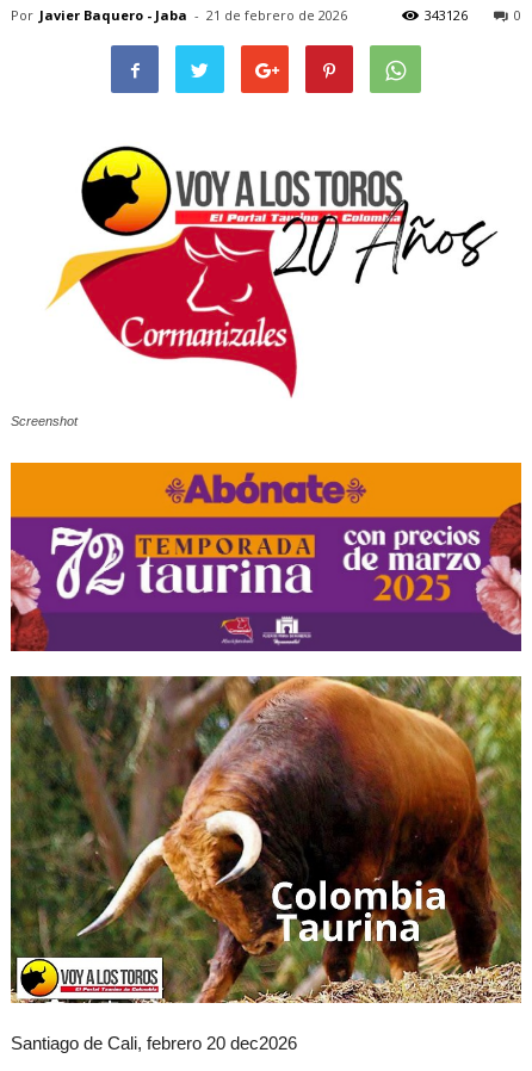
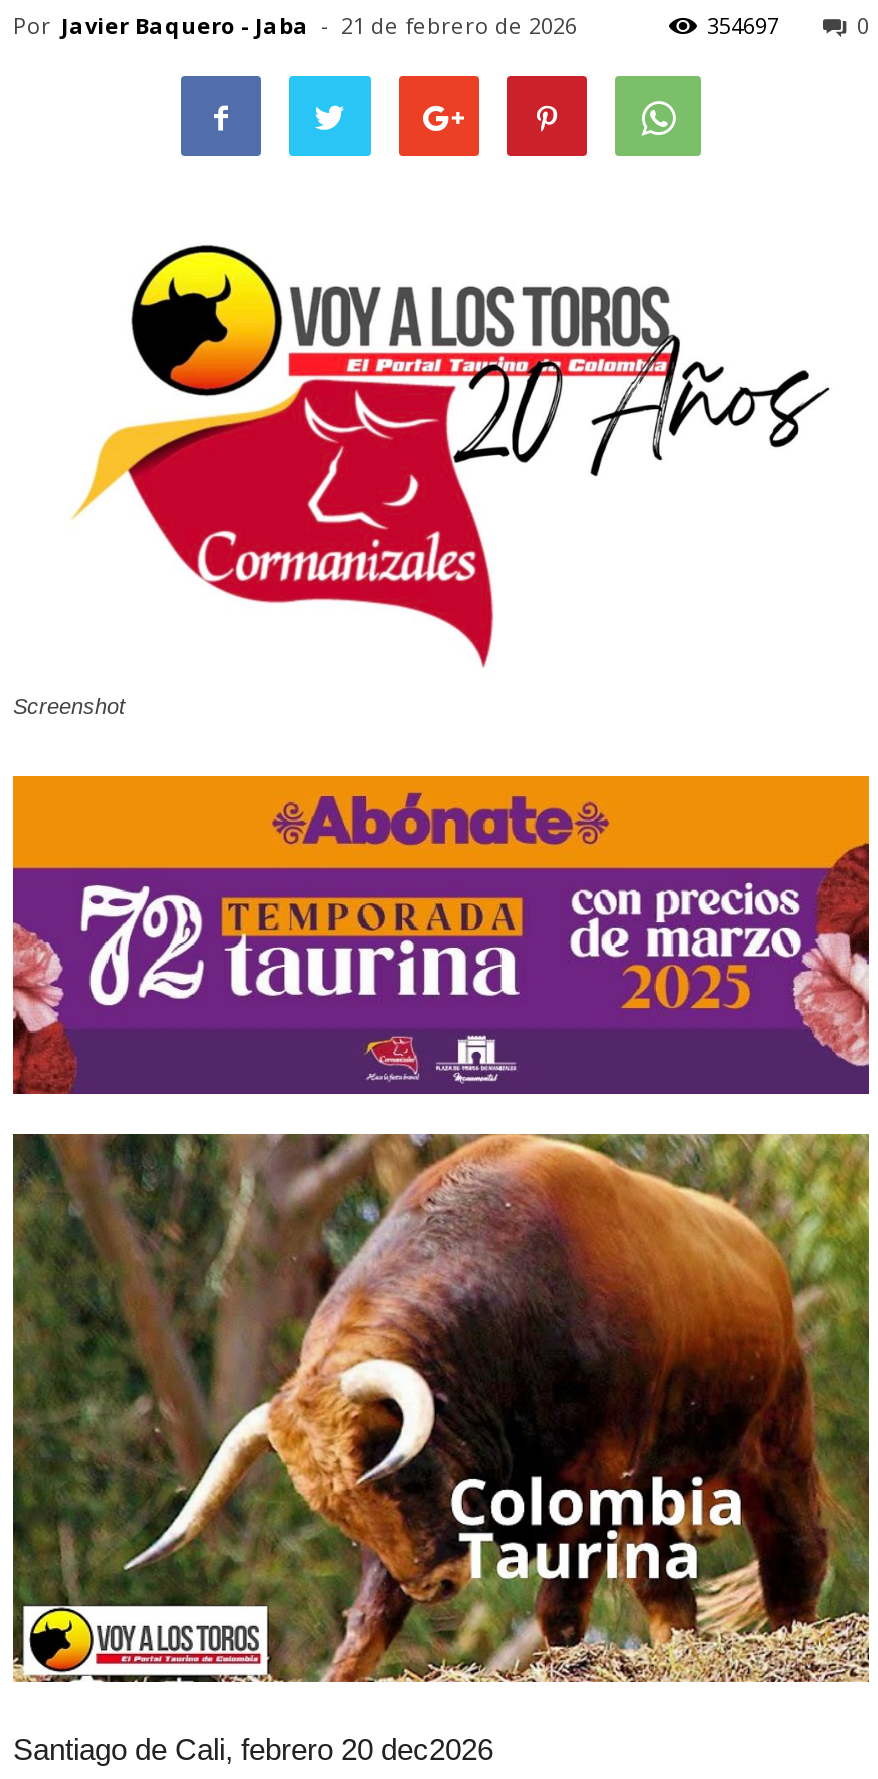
[425,6,468,24] 343126 -> [707,10,779,40] 354697

